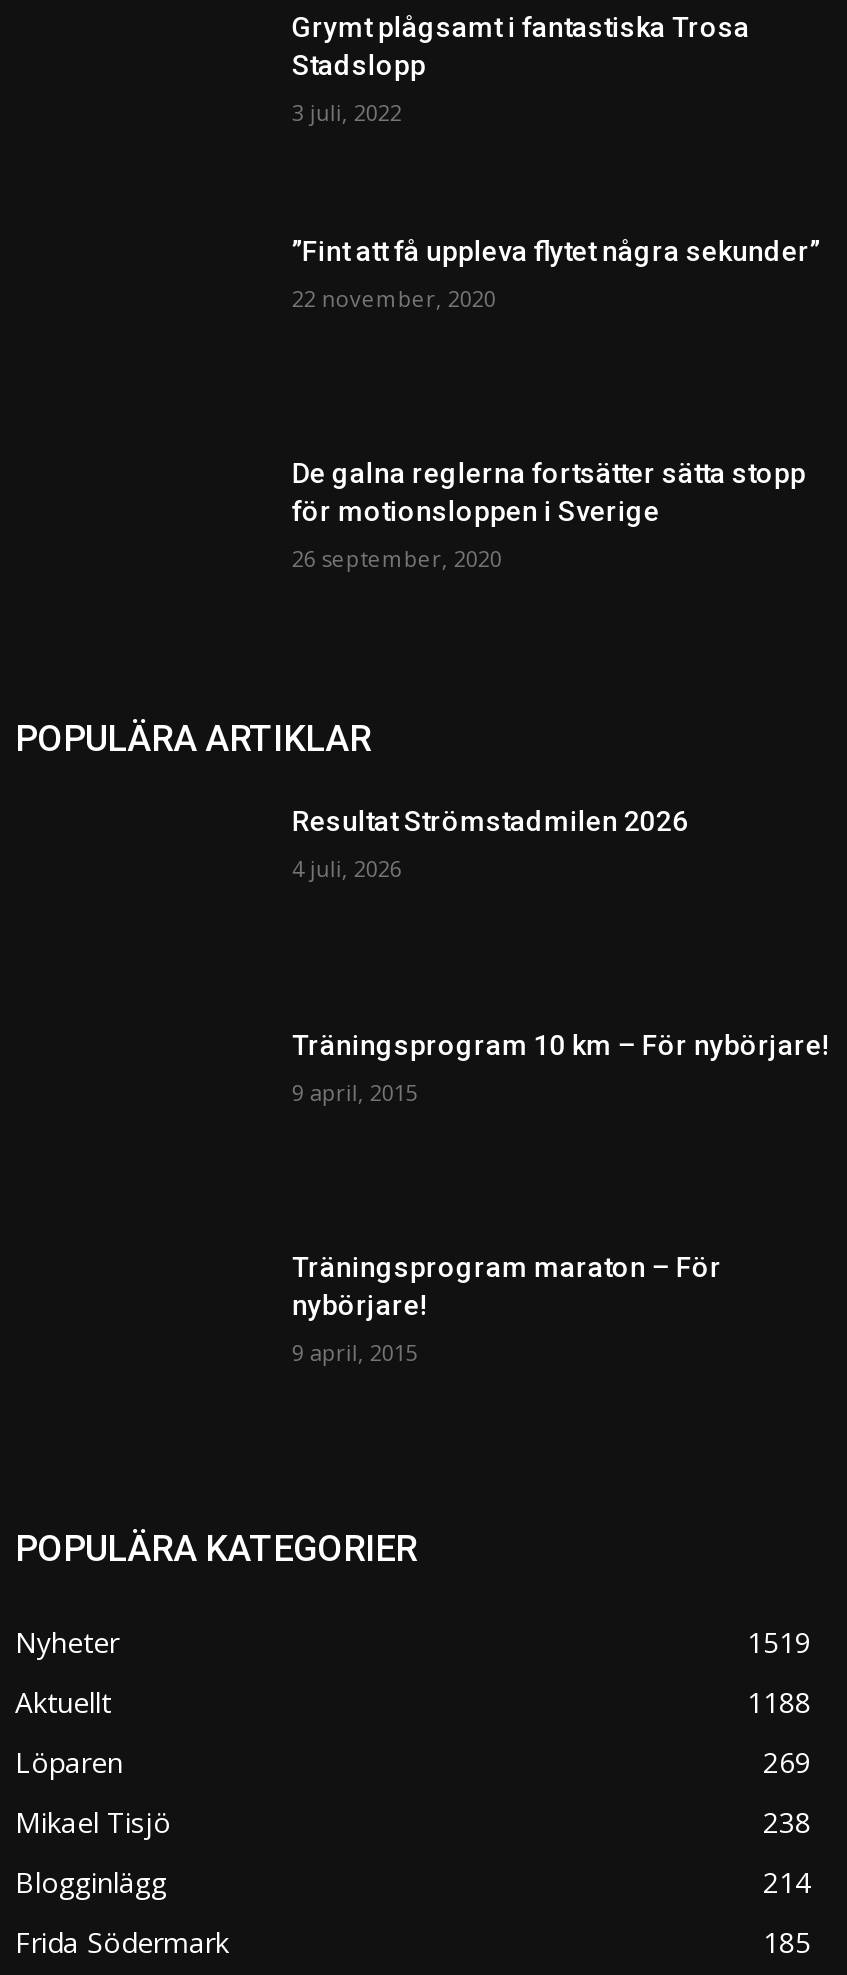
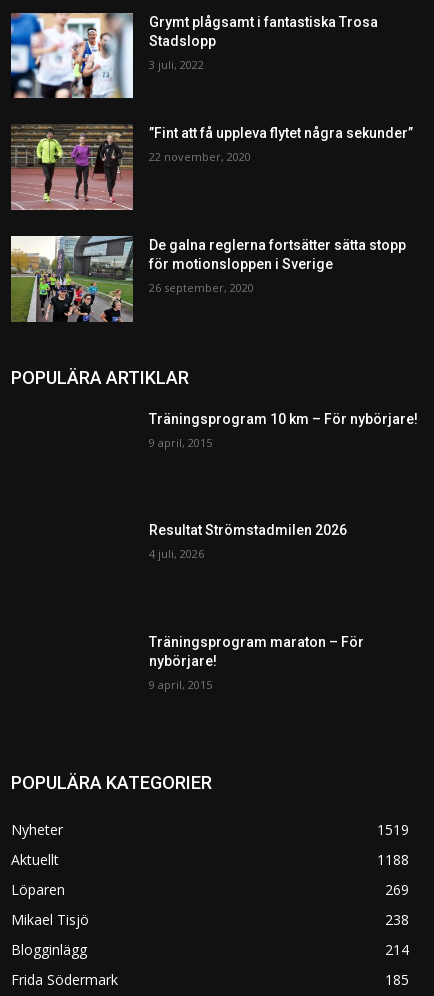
none -> [10,12,134,99] [image]
none -> [10,124,134,211] [image]
none -> [10,235,134,323] [image]
moved [292,805,688,883] -> [149,522,347,561]: Resultat Strömstadmilen 2026 | 4 juli, 2026
moved [292,1028,830,1106] -> [149,410,418,449]: Träningsprogram 10 km – För nybörjare! | 9 april, 2015

